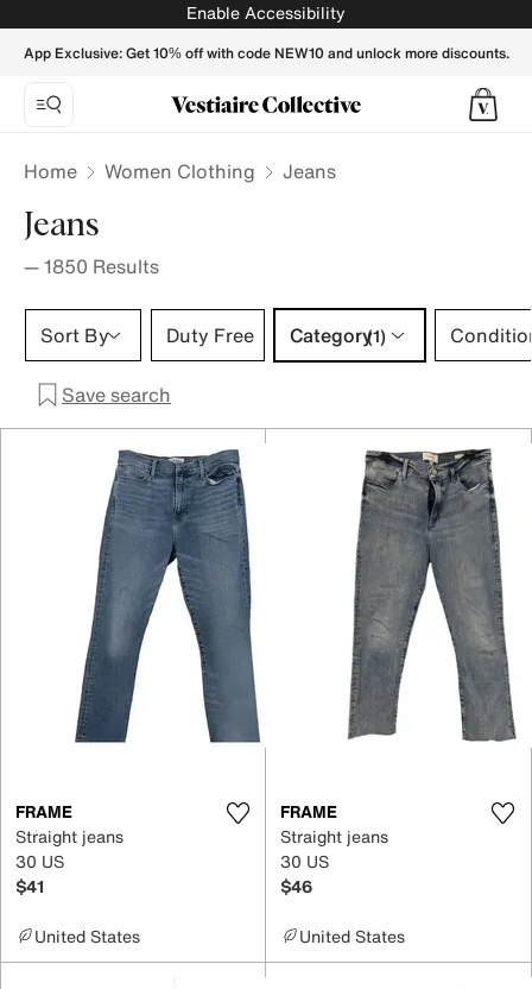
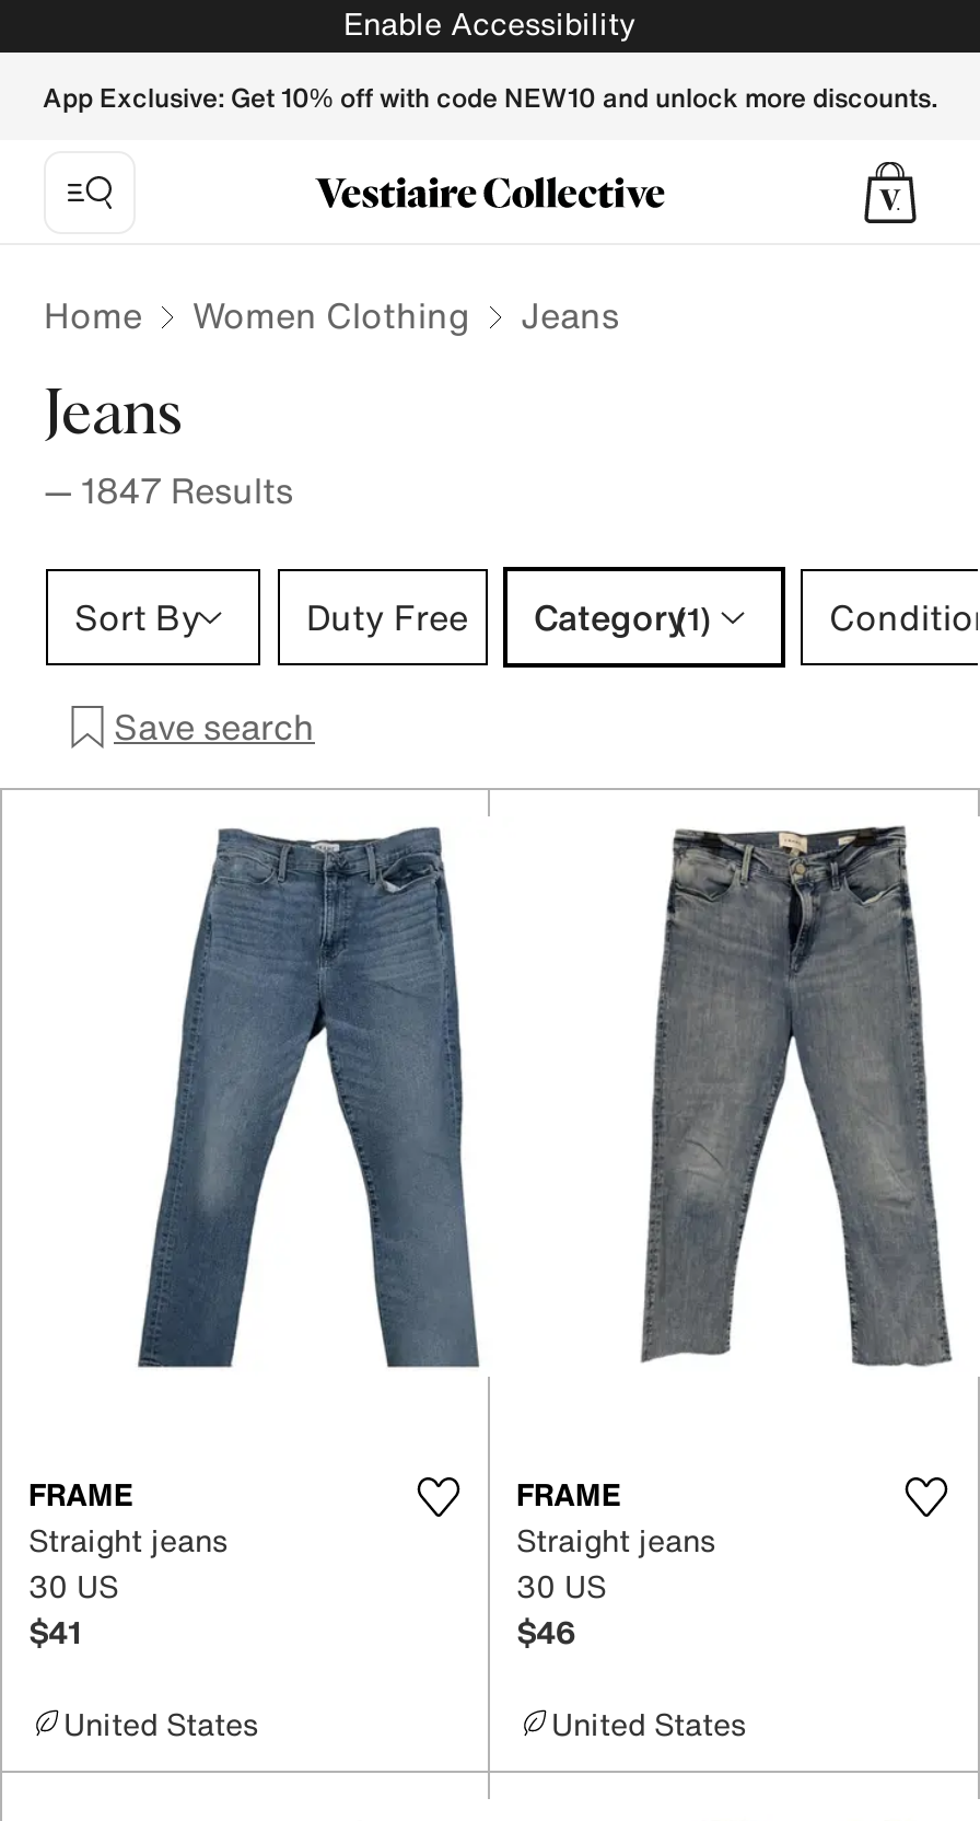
[24,252,159,281] — 1850 Results -> [44,464,293,517] — 1847 Results

